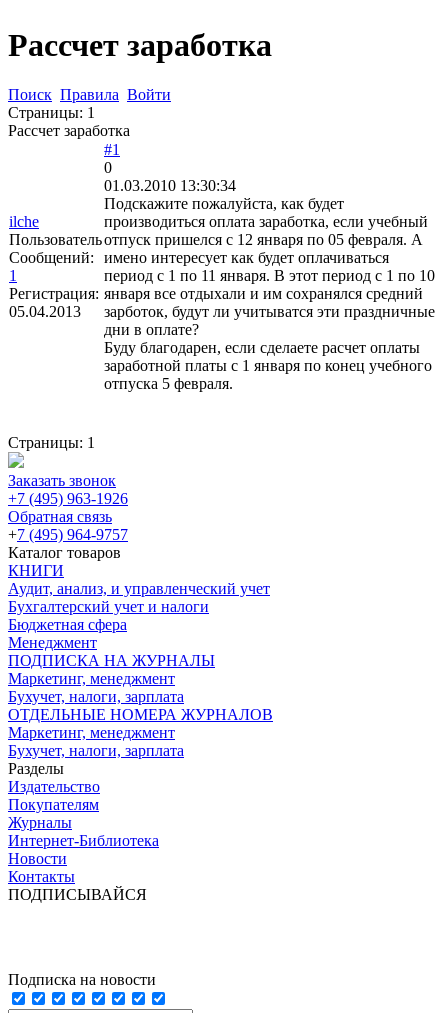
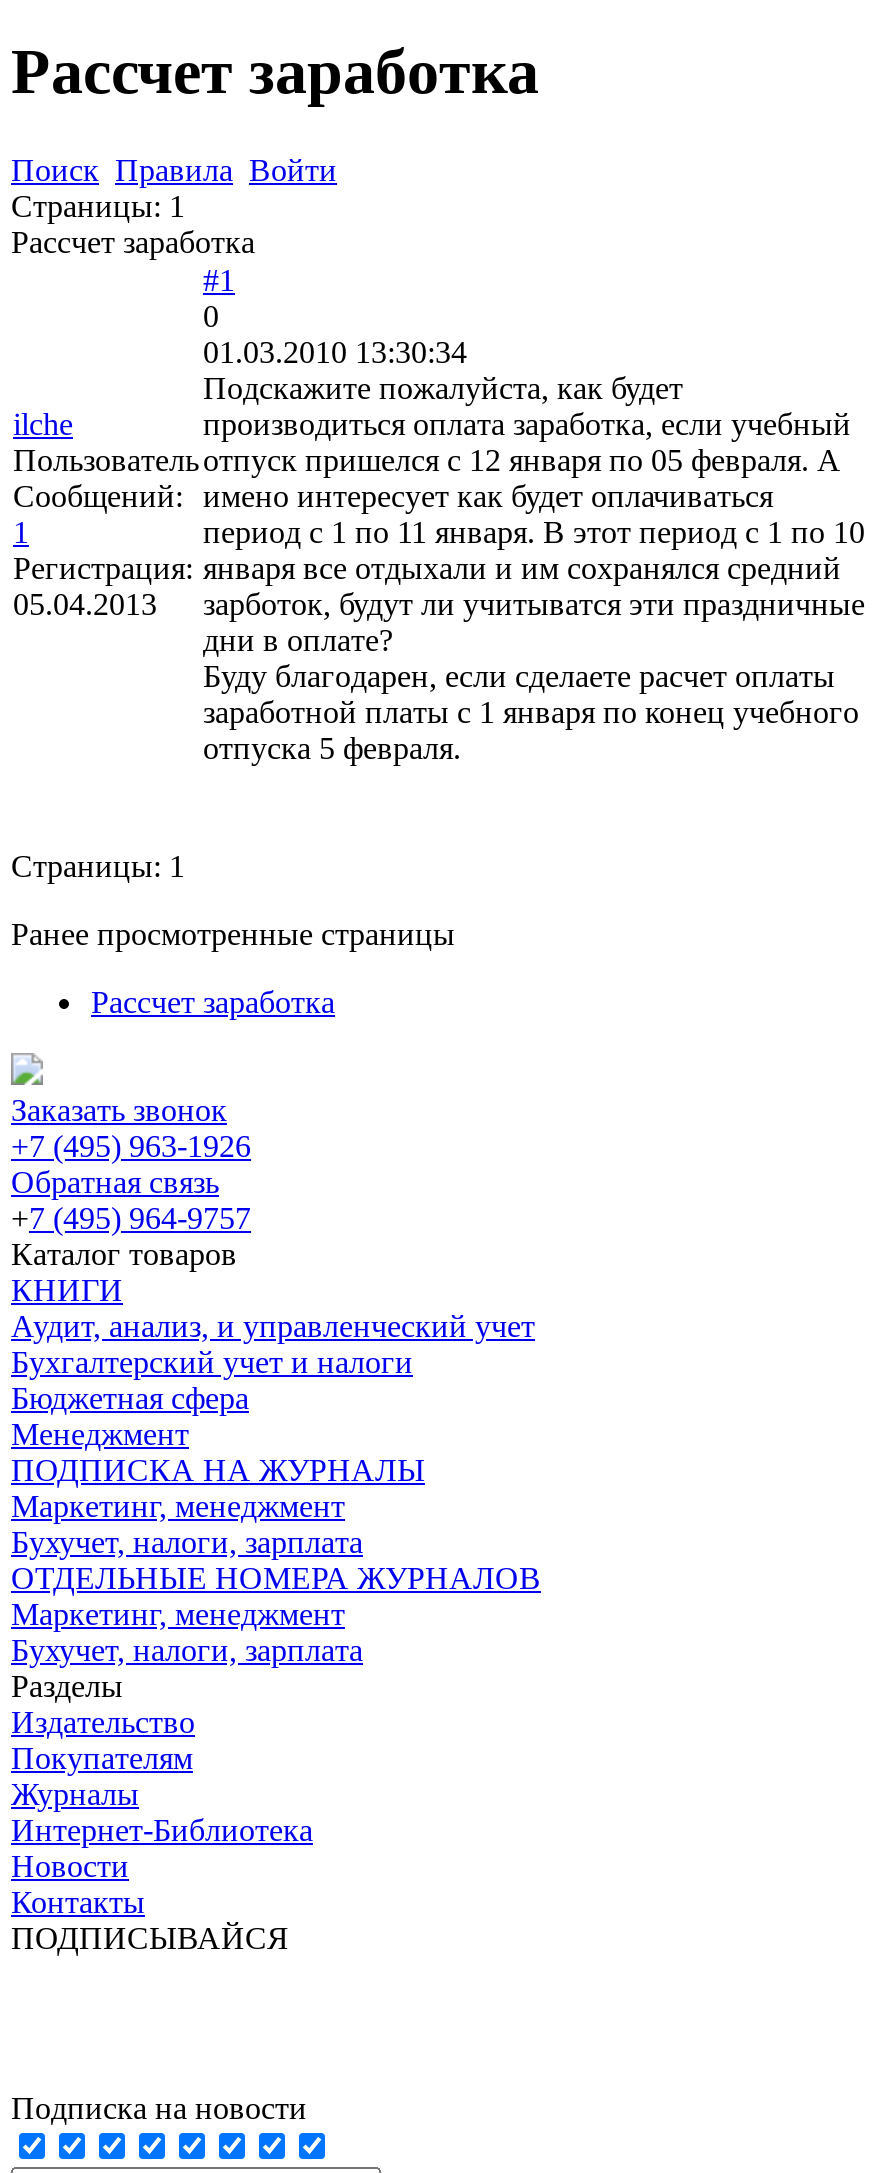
none -> [11,917,455,1019] Ранее просмотренные страницы | Рассчет заработка

